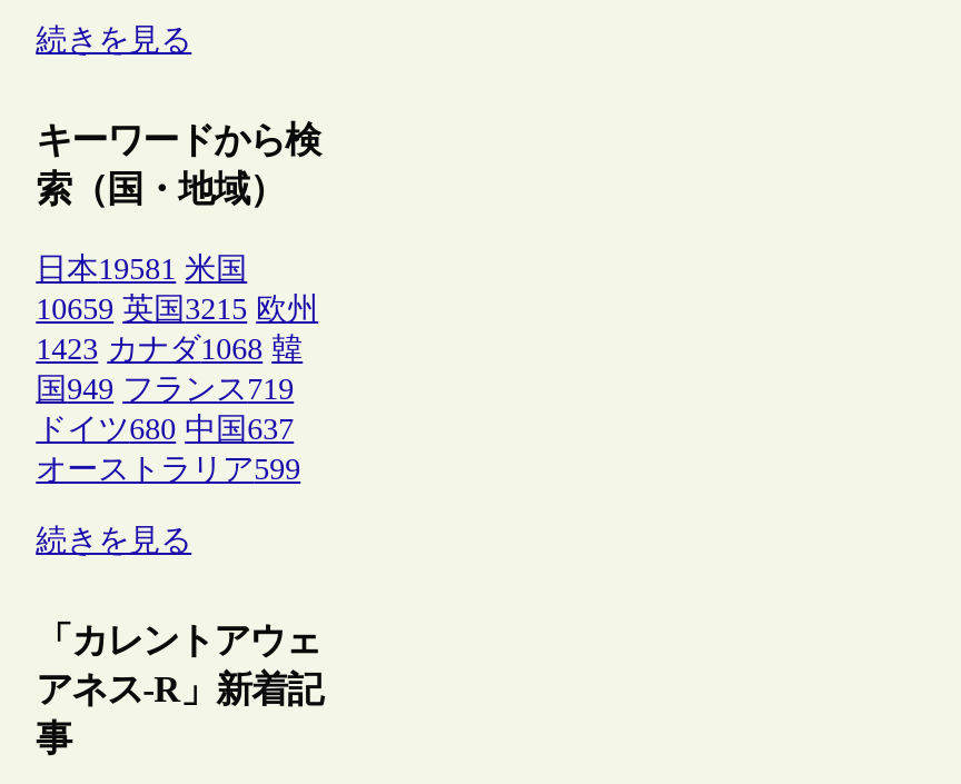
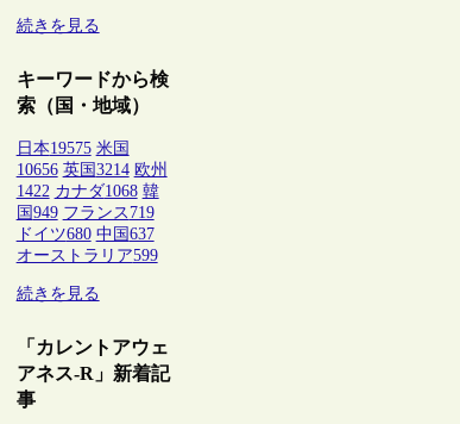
[36,253,247,286] 日本19581 米国 -> [16,139,129,157] 日本19575 米国
[36,293,318,326] 10659 英国3215 欧州 -> [16,161,167,179] 10656 英国3214 欧州
[36,333,303,366] 1423 カナダ1068 韓 -> [16,182,159,200] 1422 カナダ1068 韓

